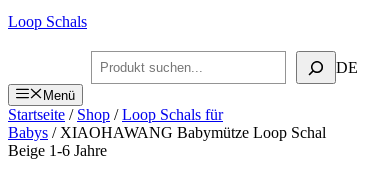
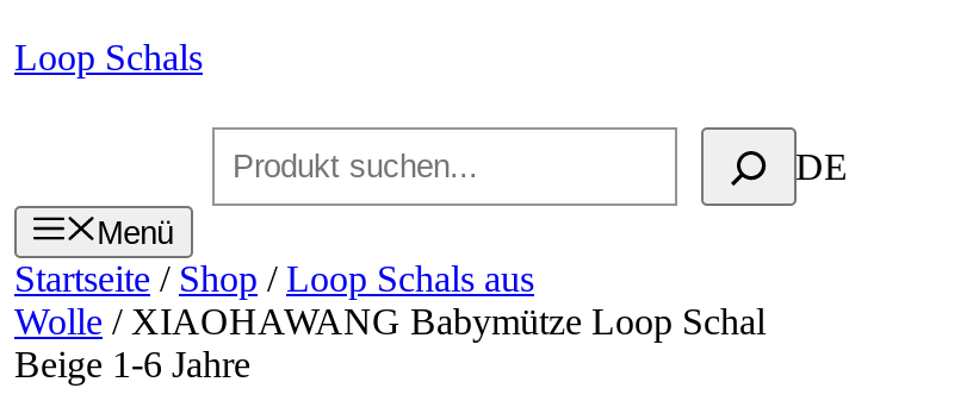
[8,106,223,123] Startseite/Shop / Loop Schals für -> [14,259,534,299] Startseite/Shop / Loop Schals aus
[8,124,326,141] Babys / XIAOHAWANG Babymütze Loop Schal -> [14,302,766,342] Wolle / XIAOHAWANG Babymütze Loop Schal

